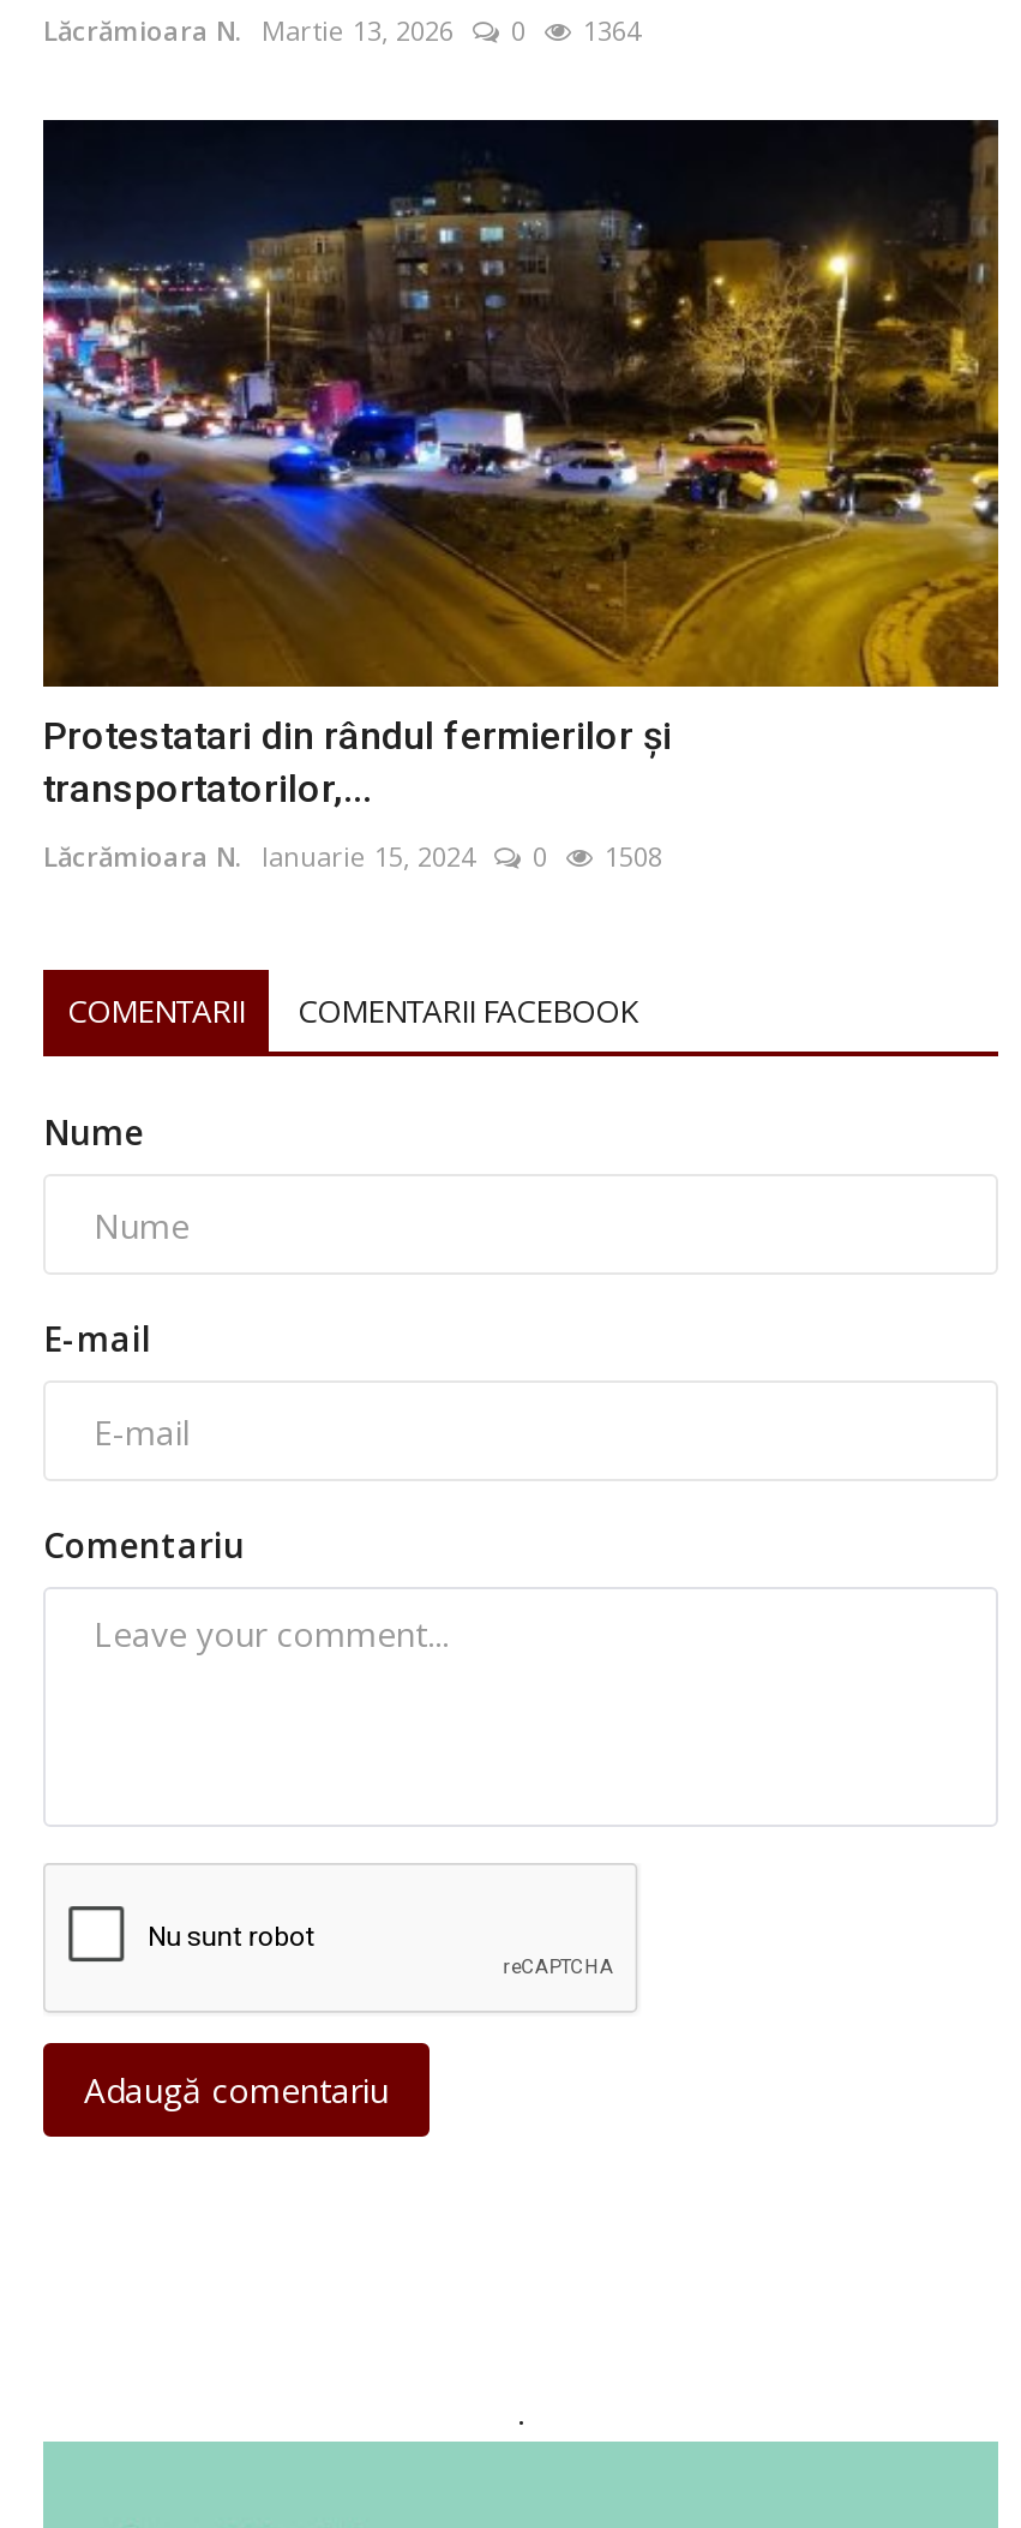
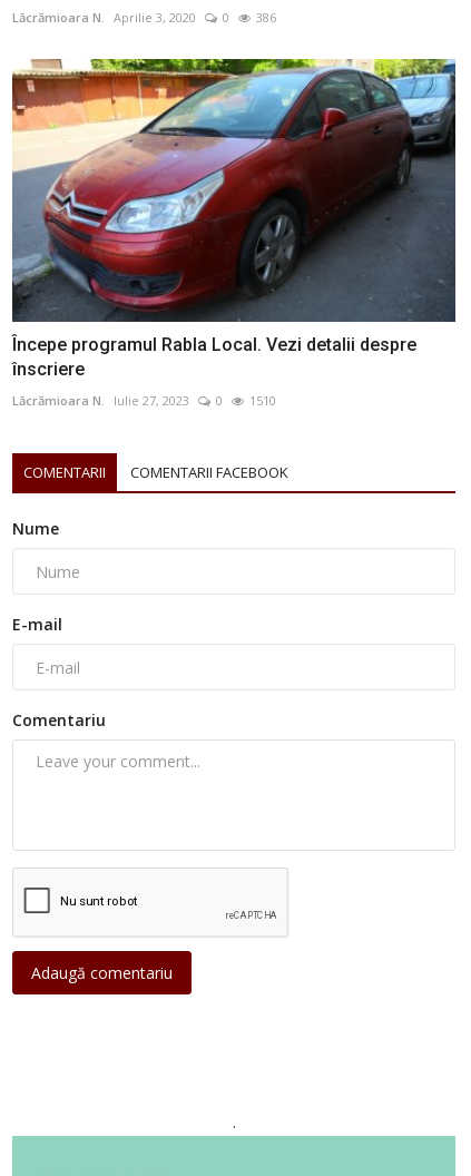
[43,11,454,47] Lăcrămioara N. Martie 13, 2026 -> [12,8,196,25] Lăcrămioara N. Aprilie 3, 2020
[583,11,641,47] 1364 -> [256,8,276,25] 386
[41,118,1001,812] [image] | Protestatari din rândul fermierilor şi | transportatorilor,... -> [11,58,457,380] [image] | Începe programul Rabla Local. Vezi detalii despre | înscriere
[43,839,475,875] Lăcrămioara N. Ianuarie 15, 2024 -> [12,392,189,409] Lăcrămioara N. Iulie 27, 2023
[605,839,662,875] 1508 -> [249,392,276,409] 1510

